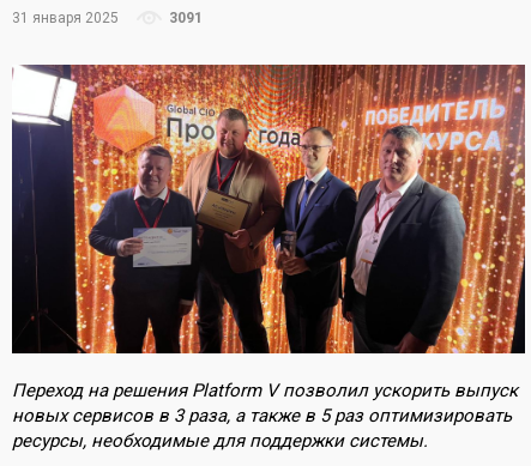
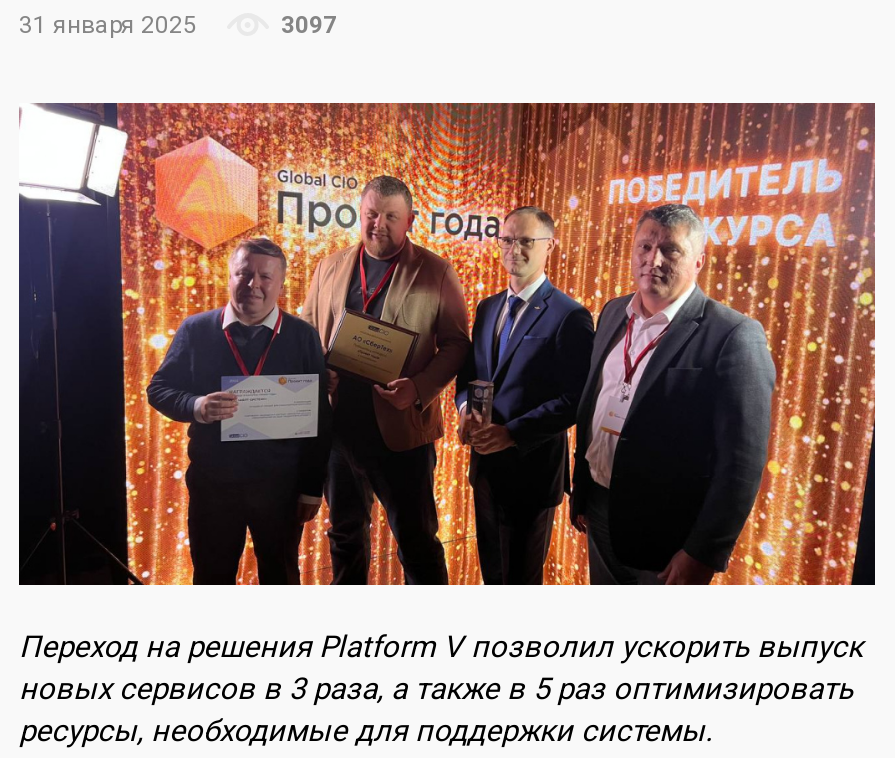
[165,10,203,26] 3091 -> [275,11,337,39] 3097

